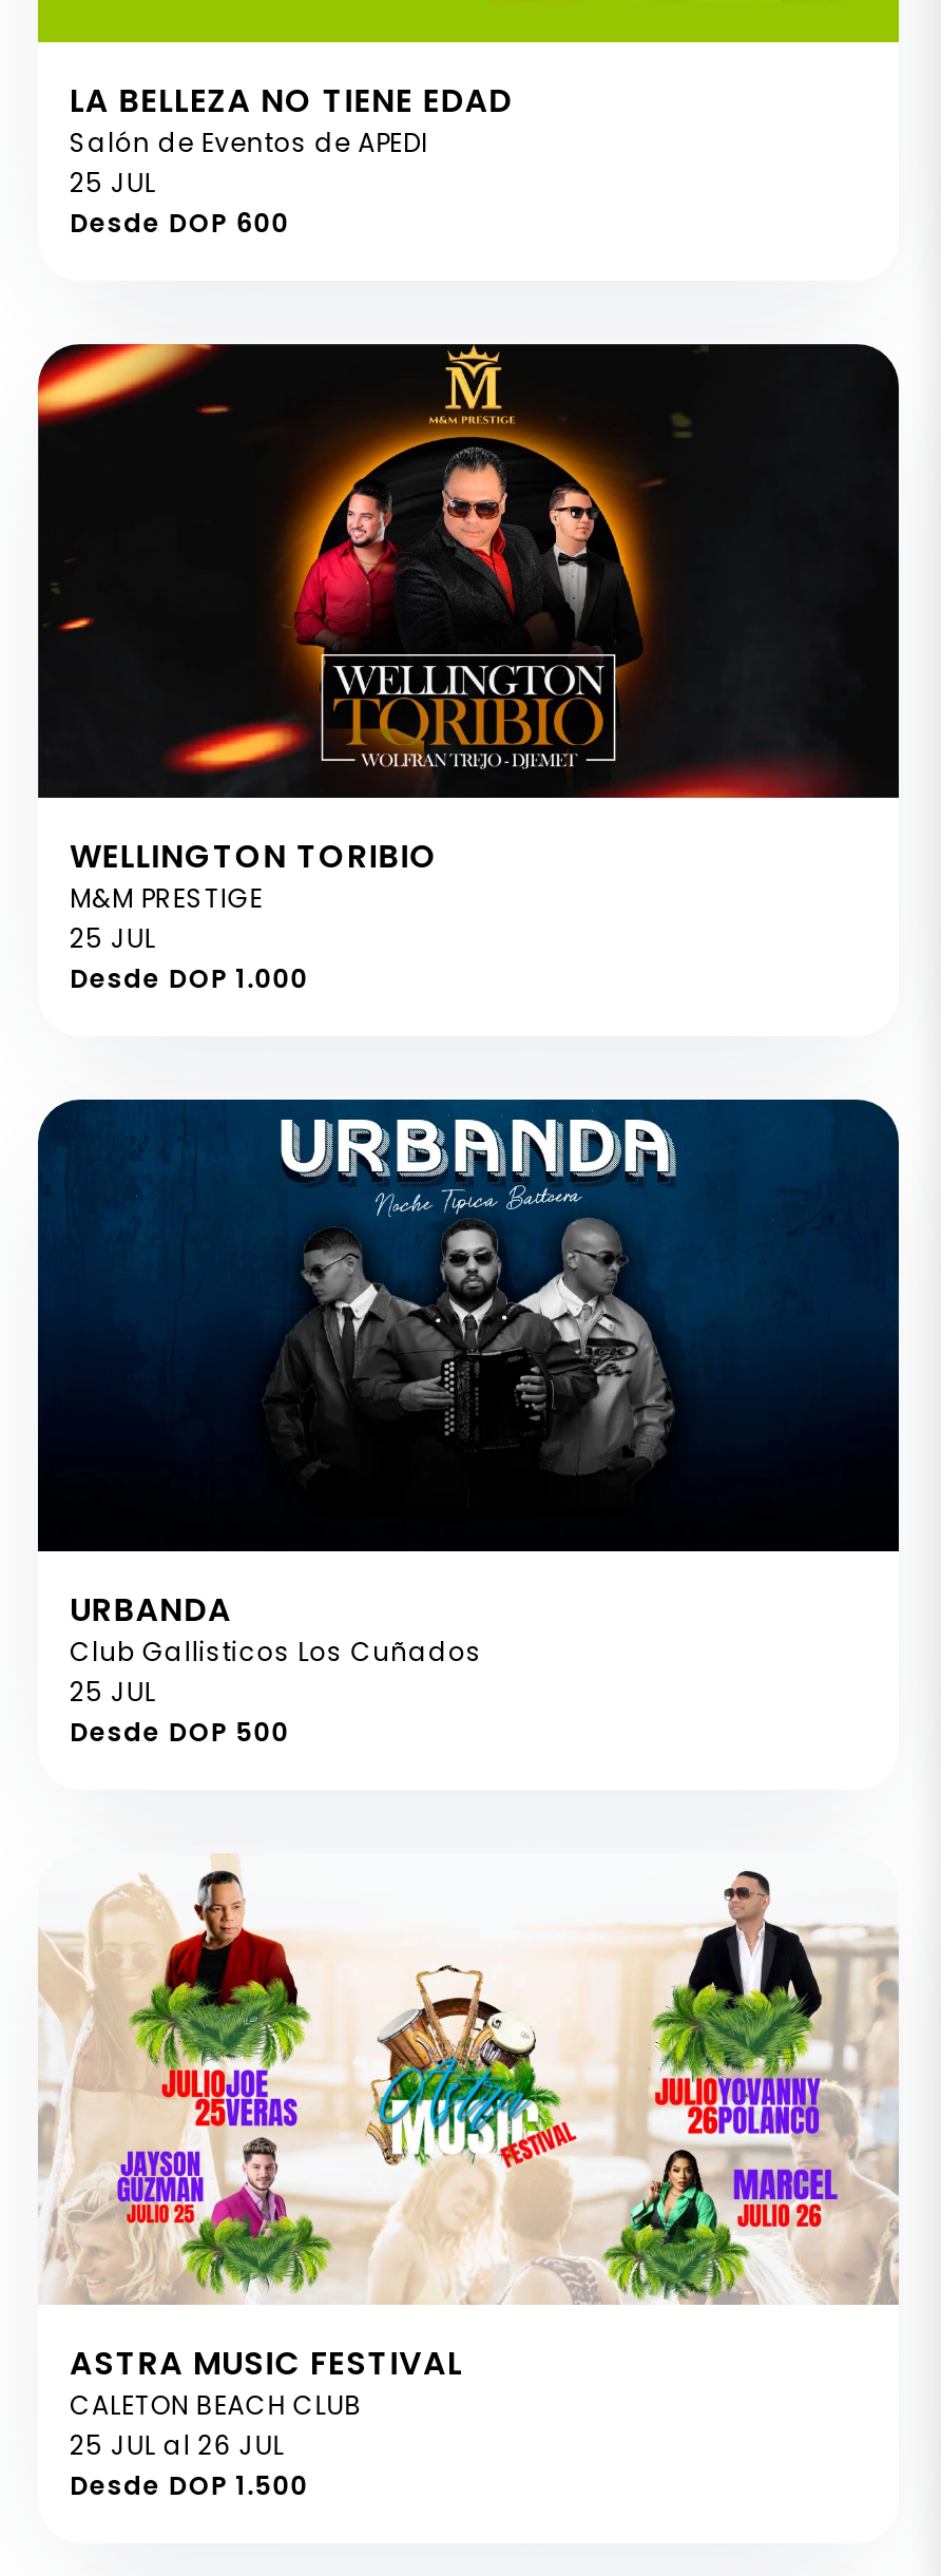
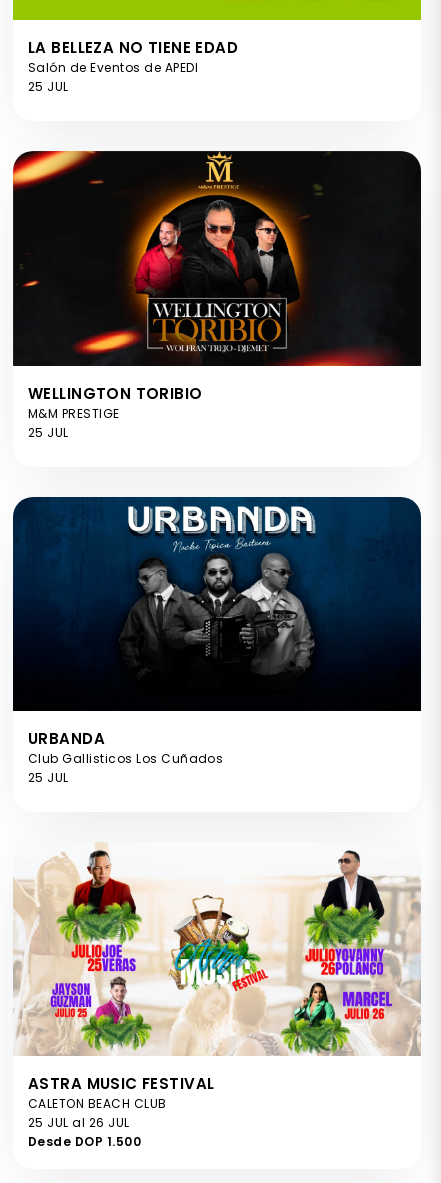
[70,206,289,241] Desde DOP 600 -> none
[70,959,308,995] Desde DOP 1.000 -> none
[70,1713,289,1749] Desde DOP 500 -> none

